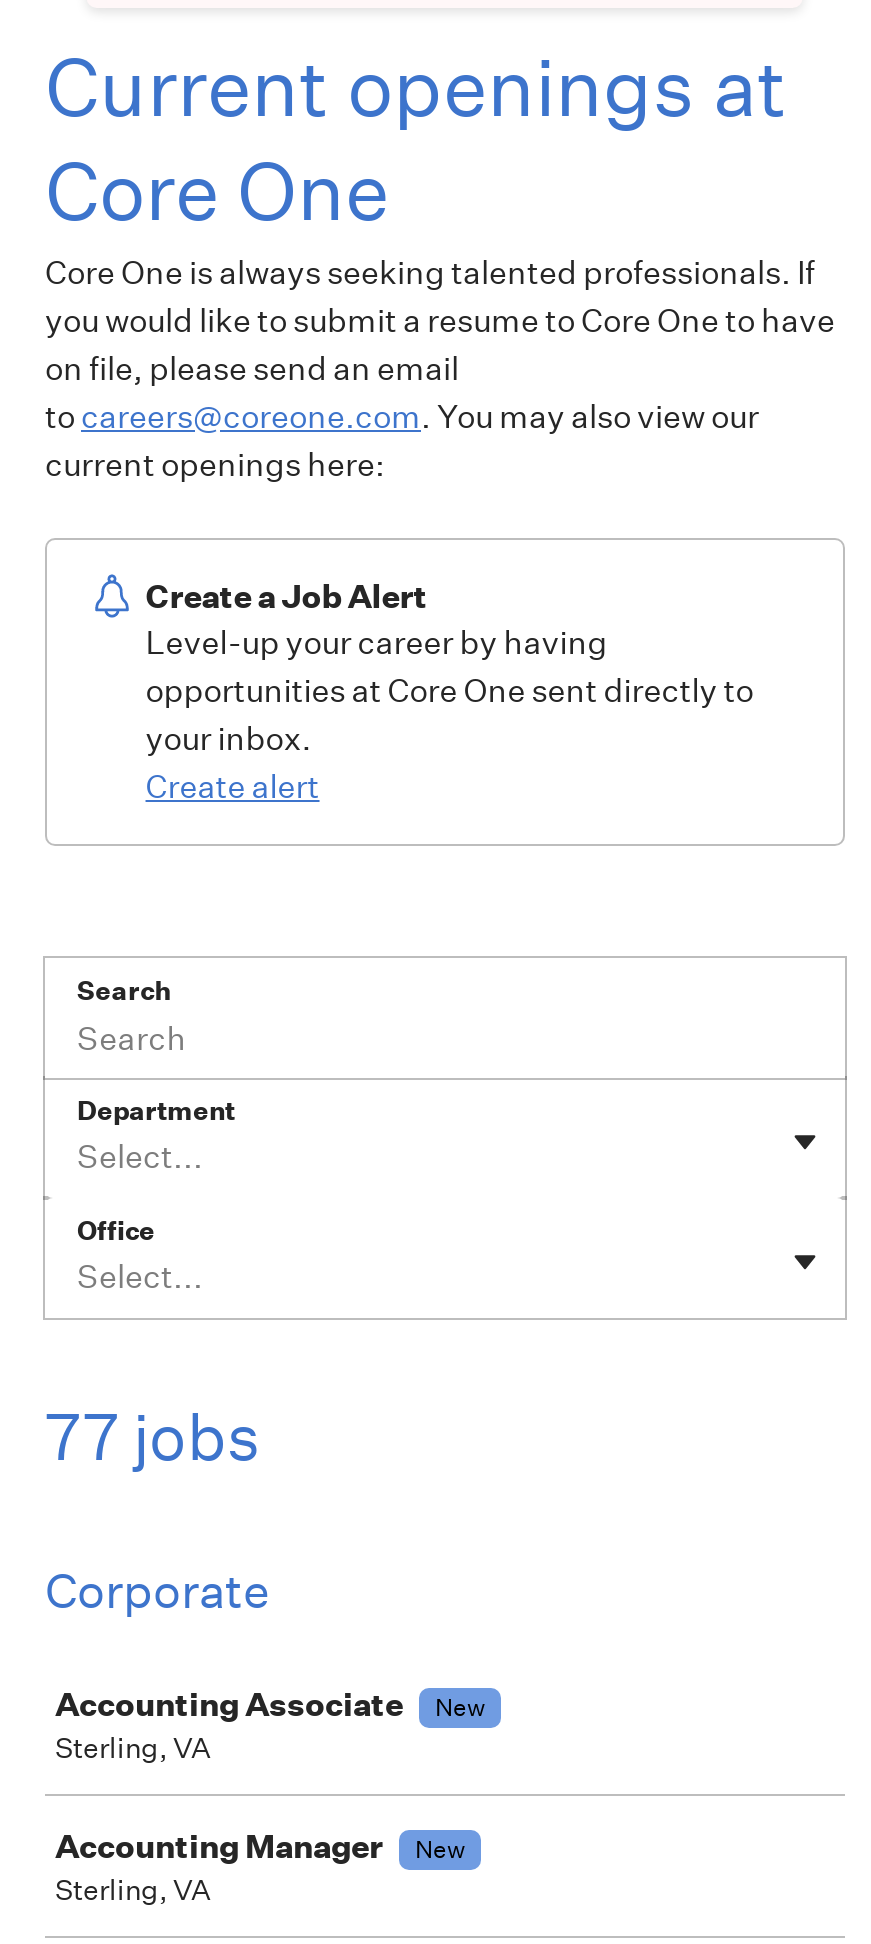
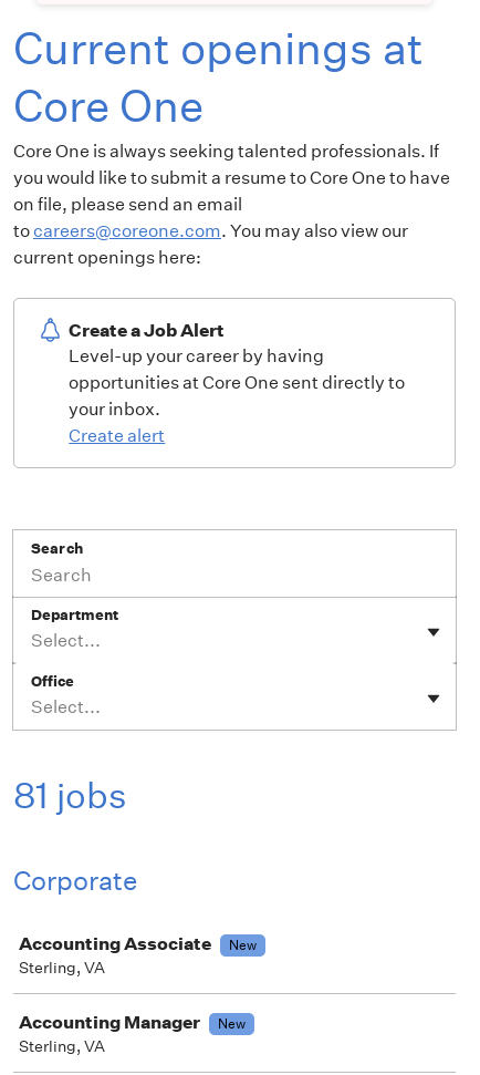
[45,1398,261,1476] 77 jobs -> [13,774,127,817] 81 jobs

